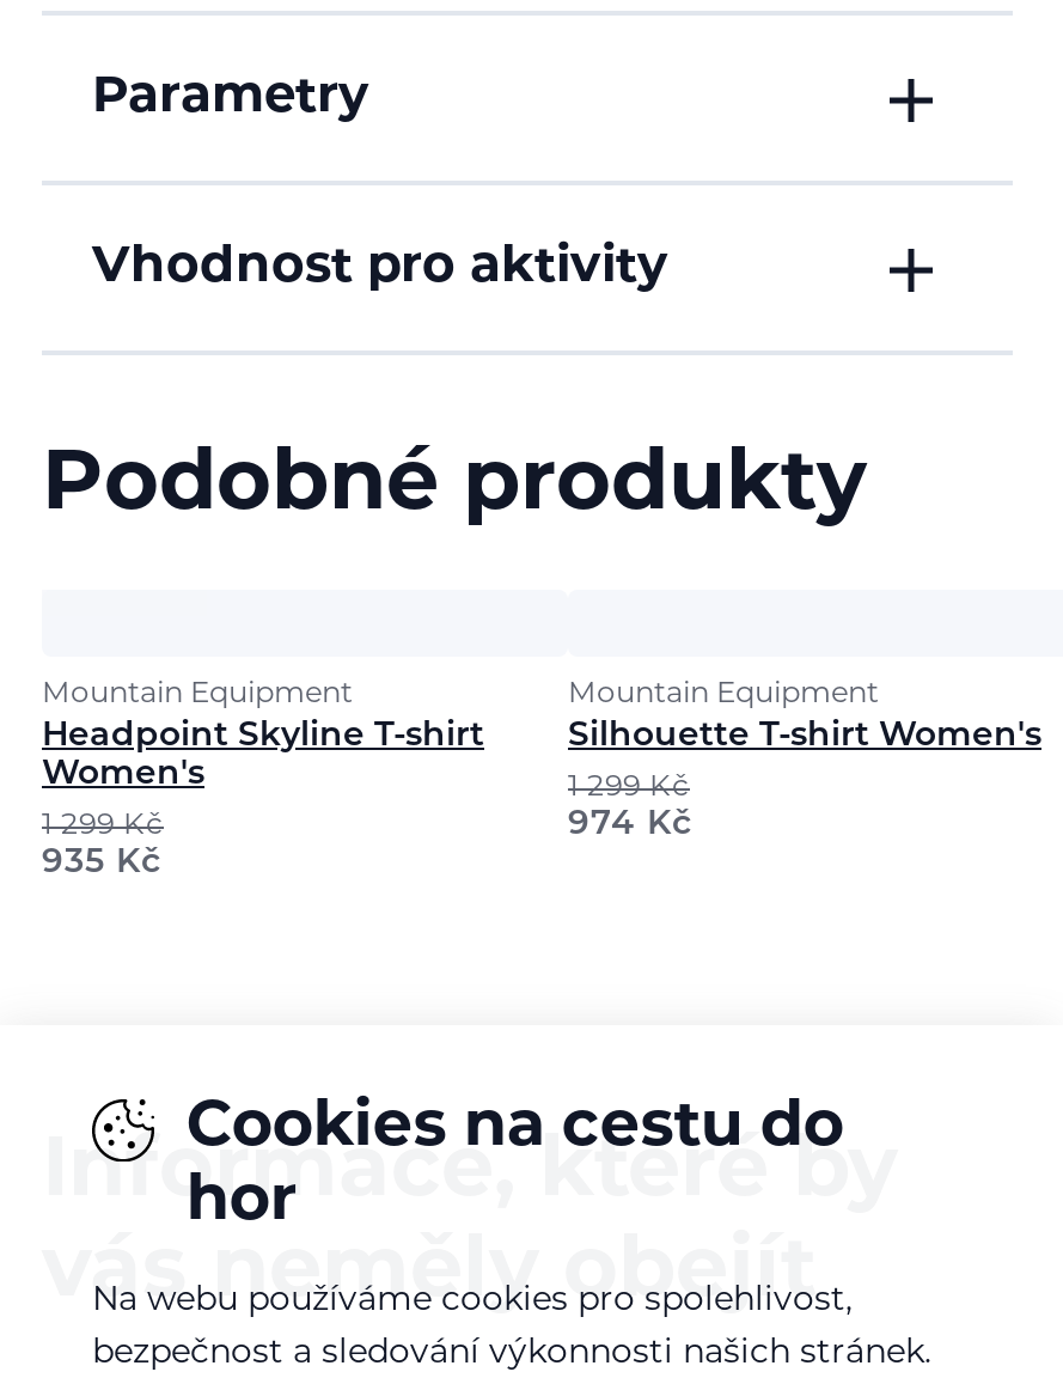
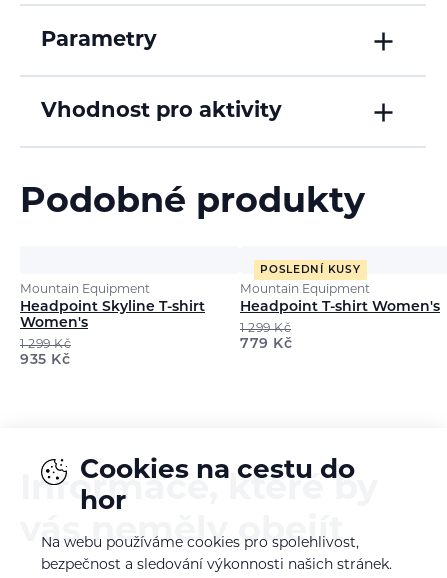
none -> [260,265,360,276] POSLEDNÍ KUSY
[568,719,1041,755] Silhouette T-shirt Women's -> [240,300,440,315] Headpoint T-shirt Women's
[568,806,692,842] 974 Kč -> [240,337,292,352] 779 Kč

